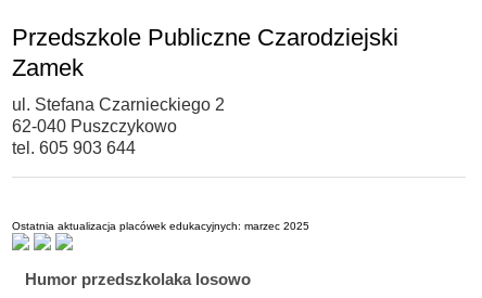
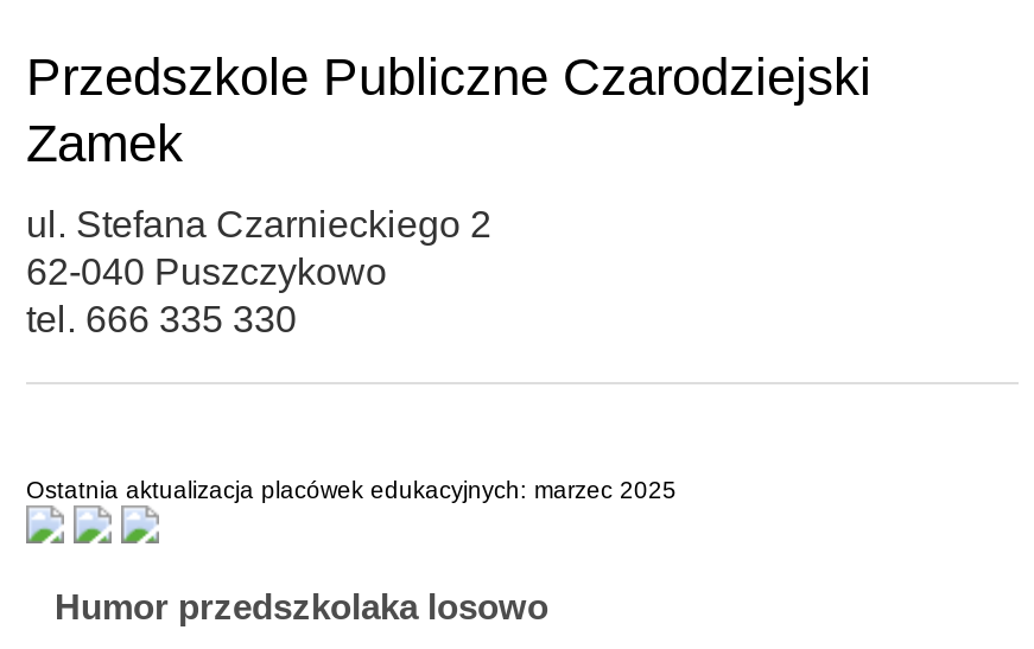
[12,139,136,157] tel. 605 903 644 -> [26,299,297,339] tel. 666 335 330

